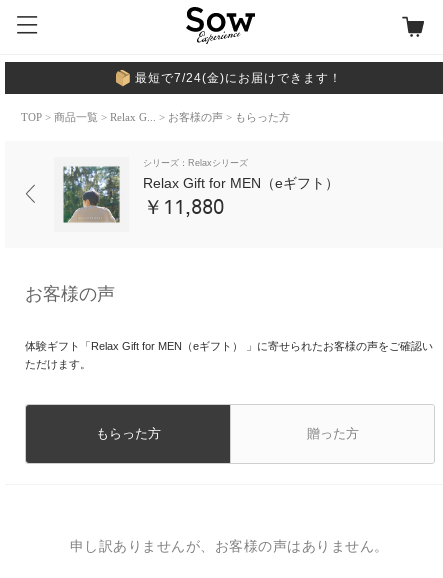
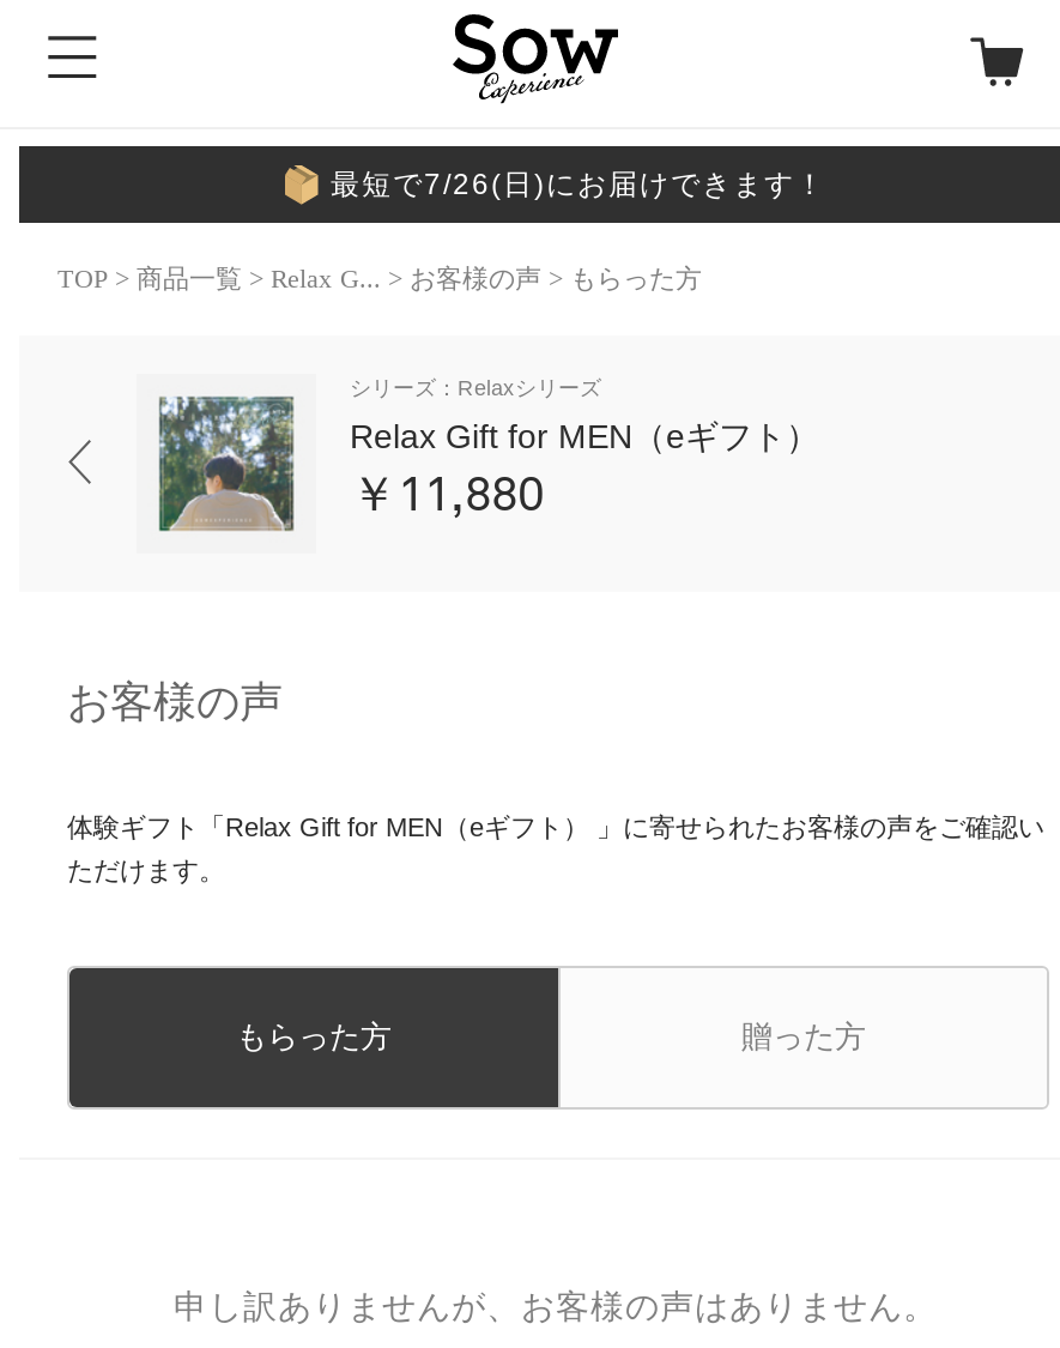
[135,71,342,85] 最短で7/24(金)にお届けできます！ -> [331,168,826,201] 最短で7/26(日)にお届けできます！

